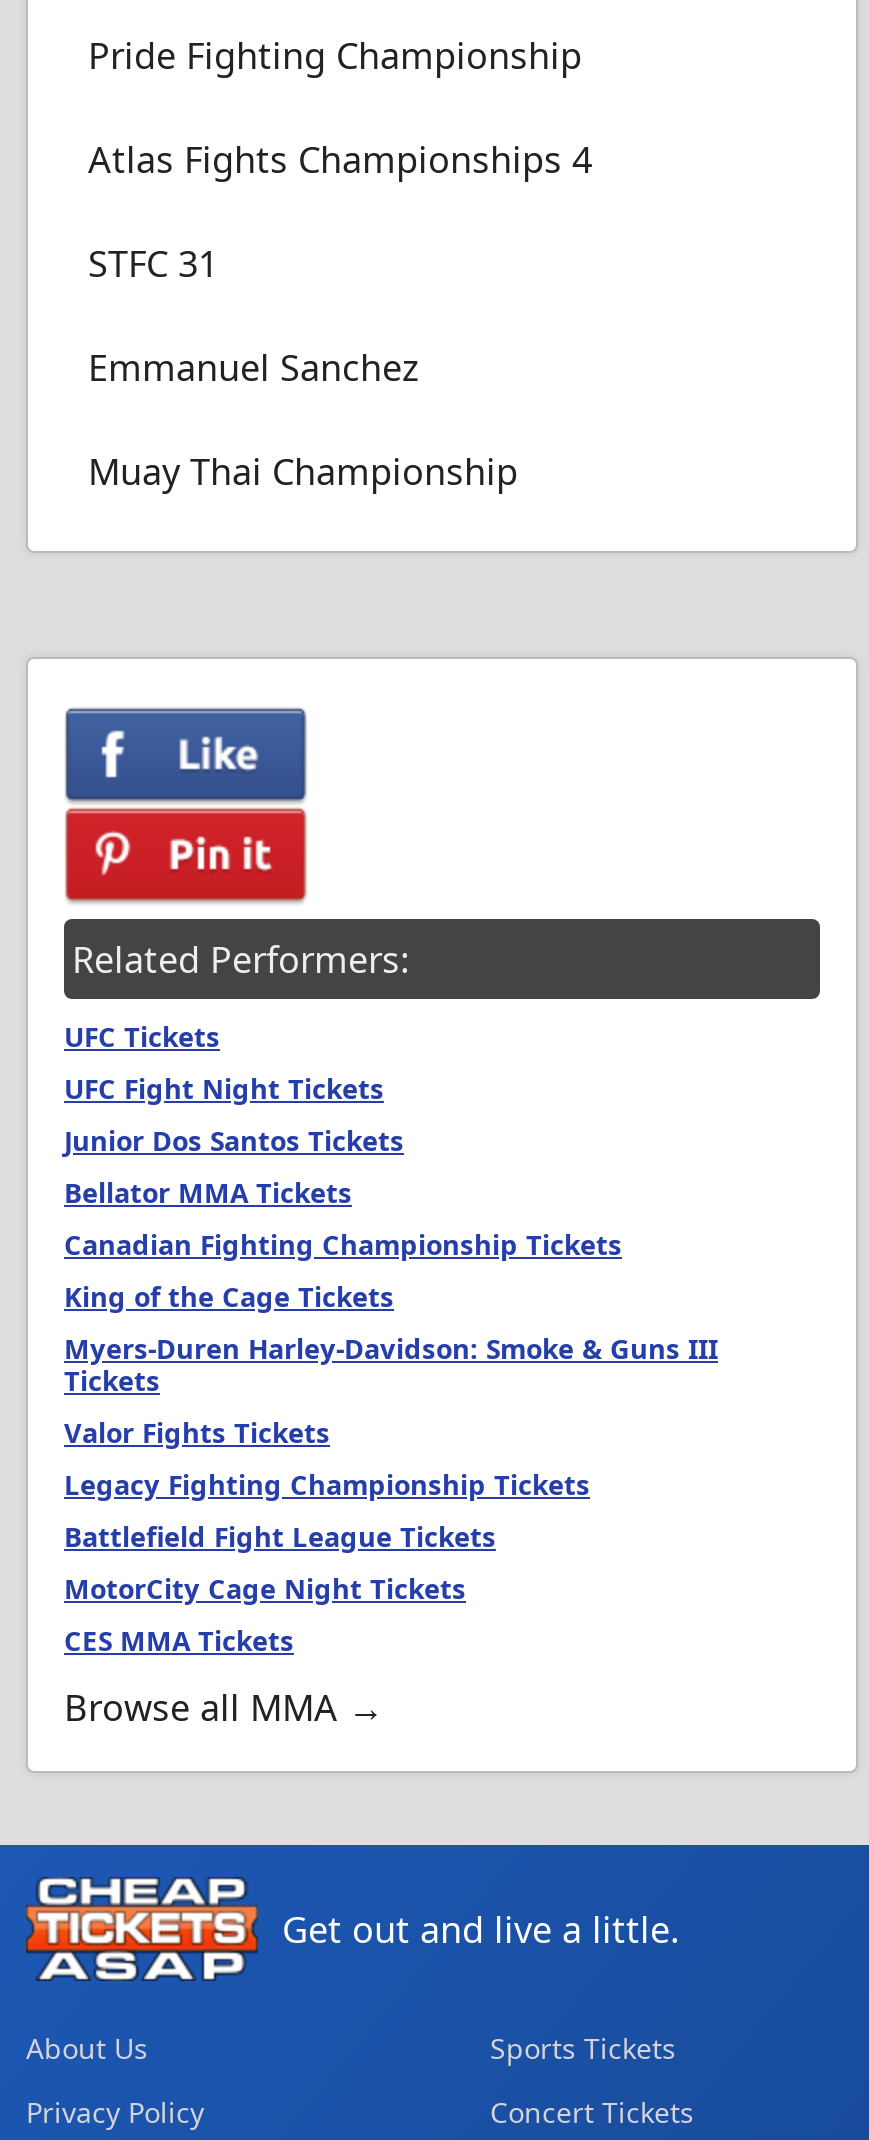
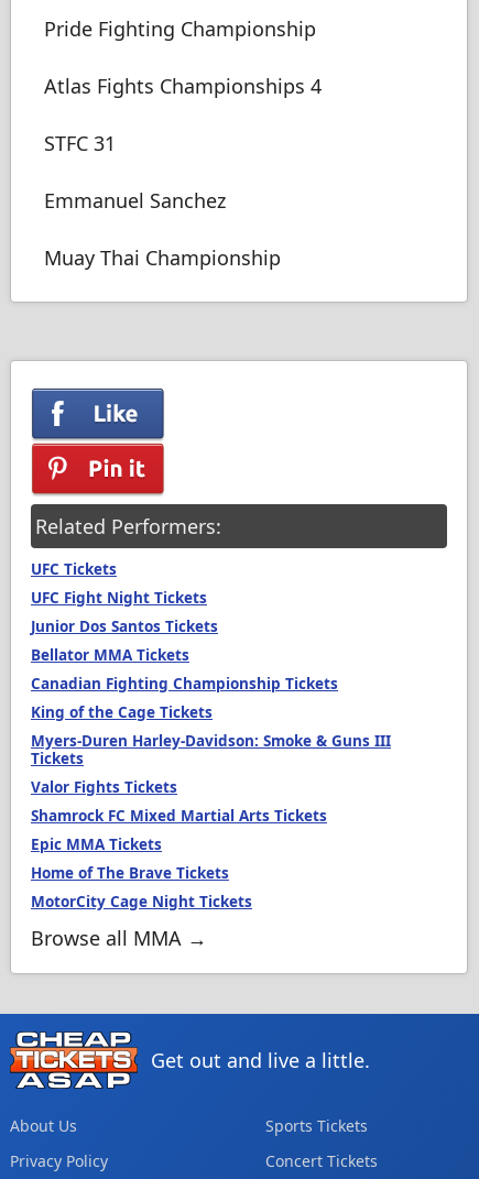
[64,1467,590,1555] Legacy Fighting Championship Tickets | Battlefield Fight League Tickets -> [31,806,327,883] Shamrock FC Mixed Martial Arts Tickets | Epic MMA Tickets | Home of The Brave Tickets
moved [64,1571,466,1607] -> [31,892,252,911]: MotorCity Cage Night Tickets
[64,1623,294,1659] CES MMA Tickets -> none

